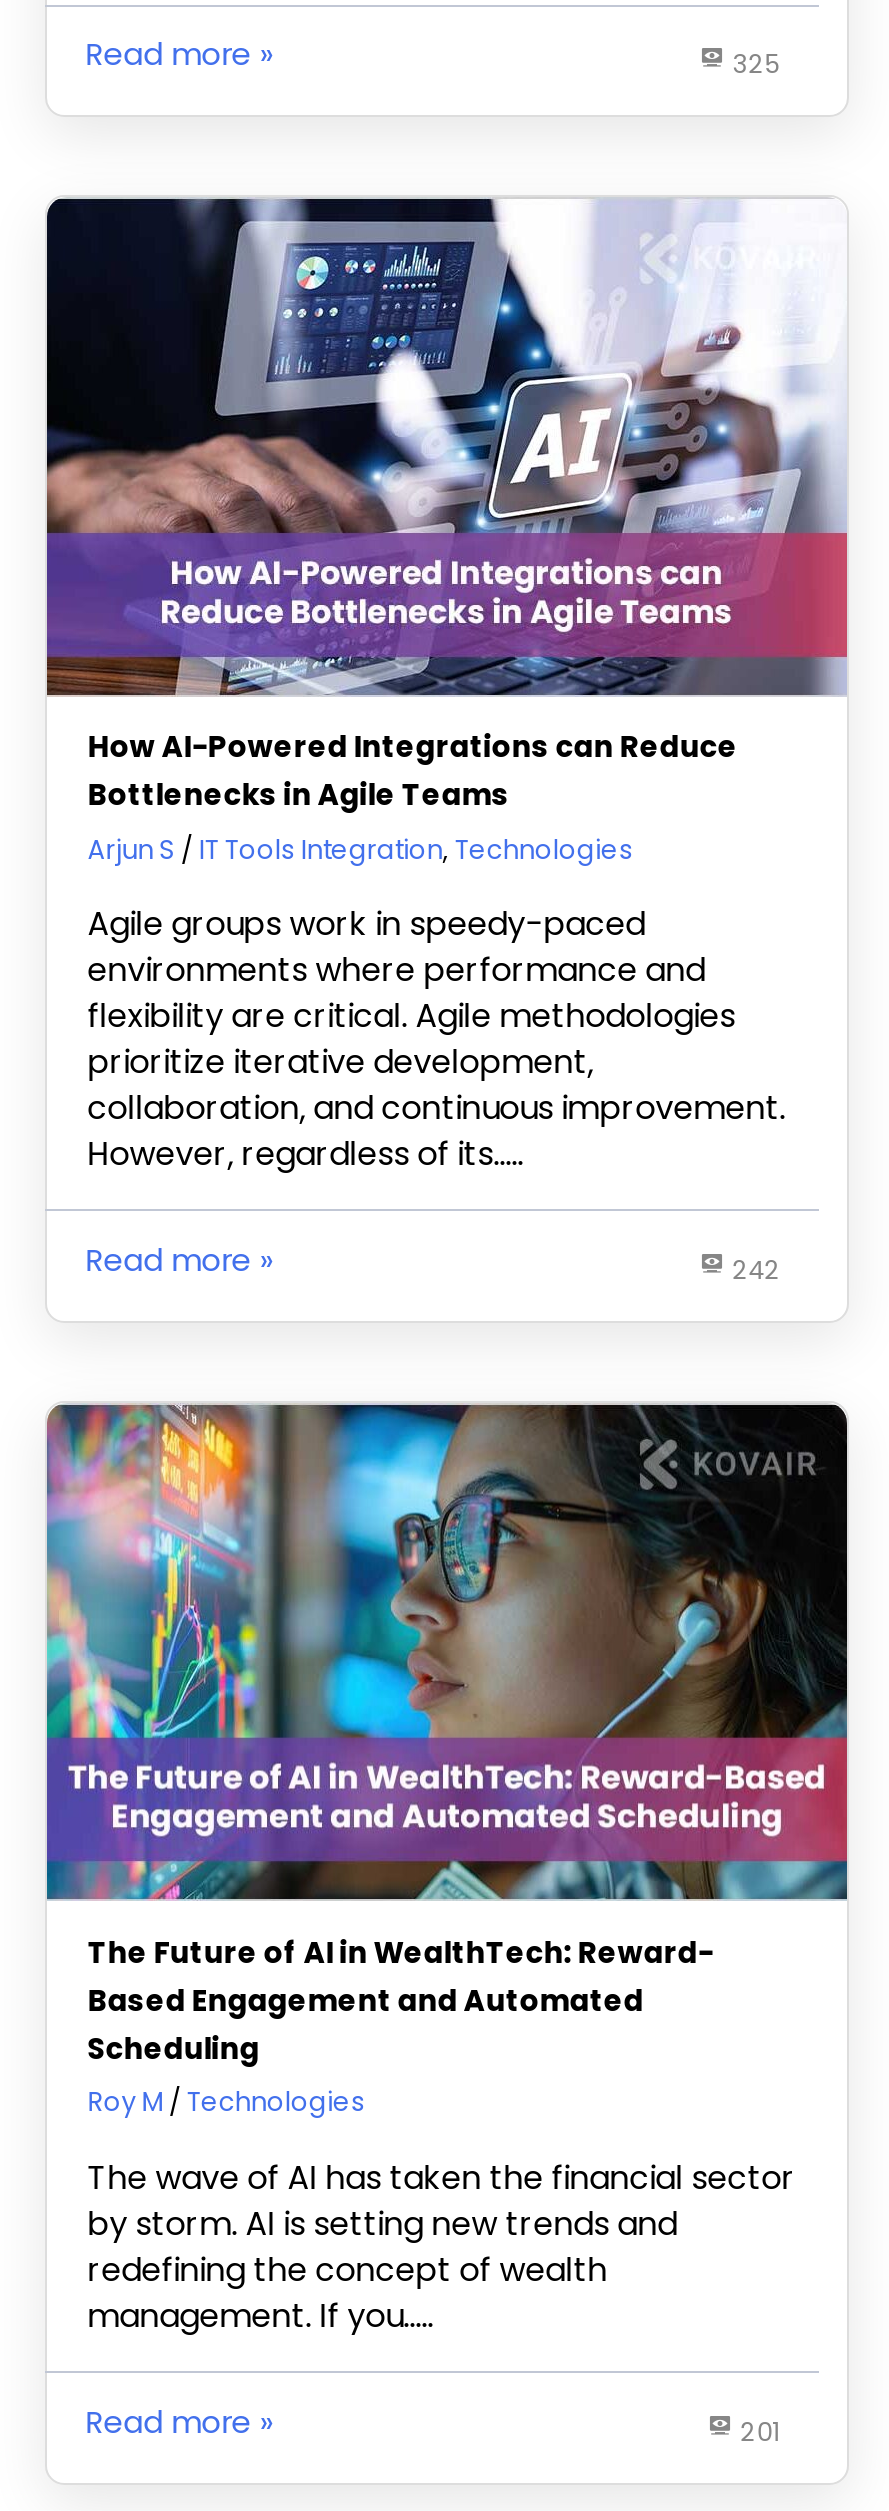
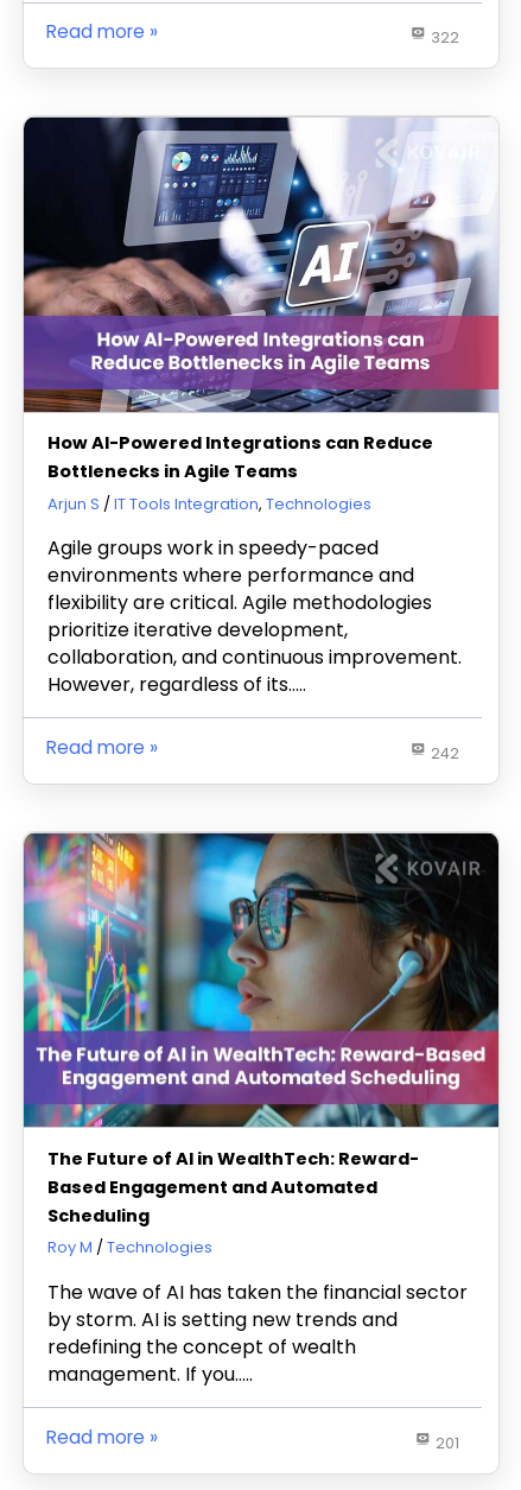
[733,47,781,81] 325 -> [431,27,459,47] 322

